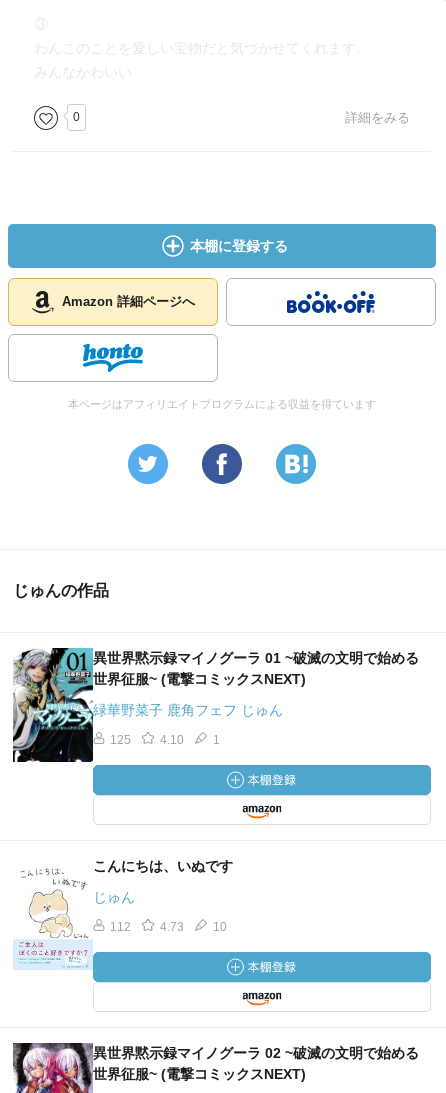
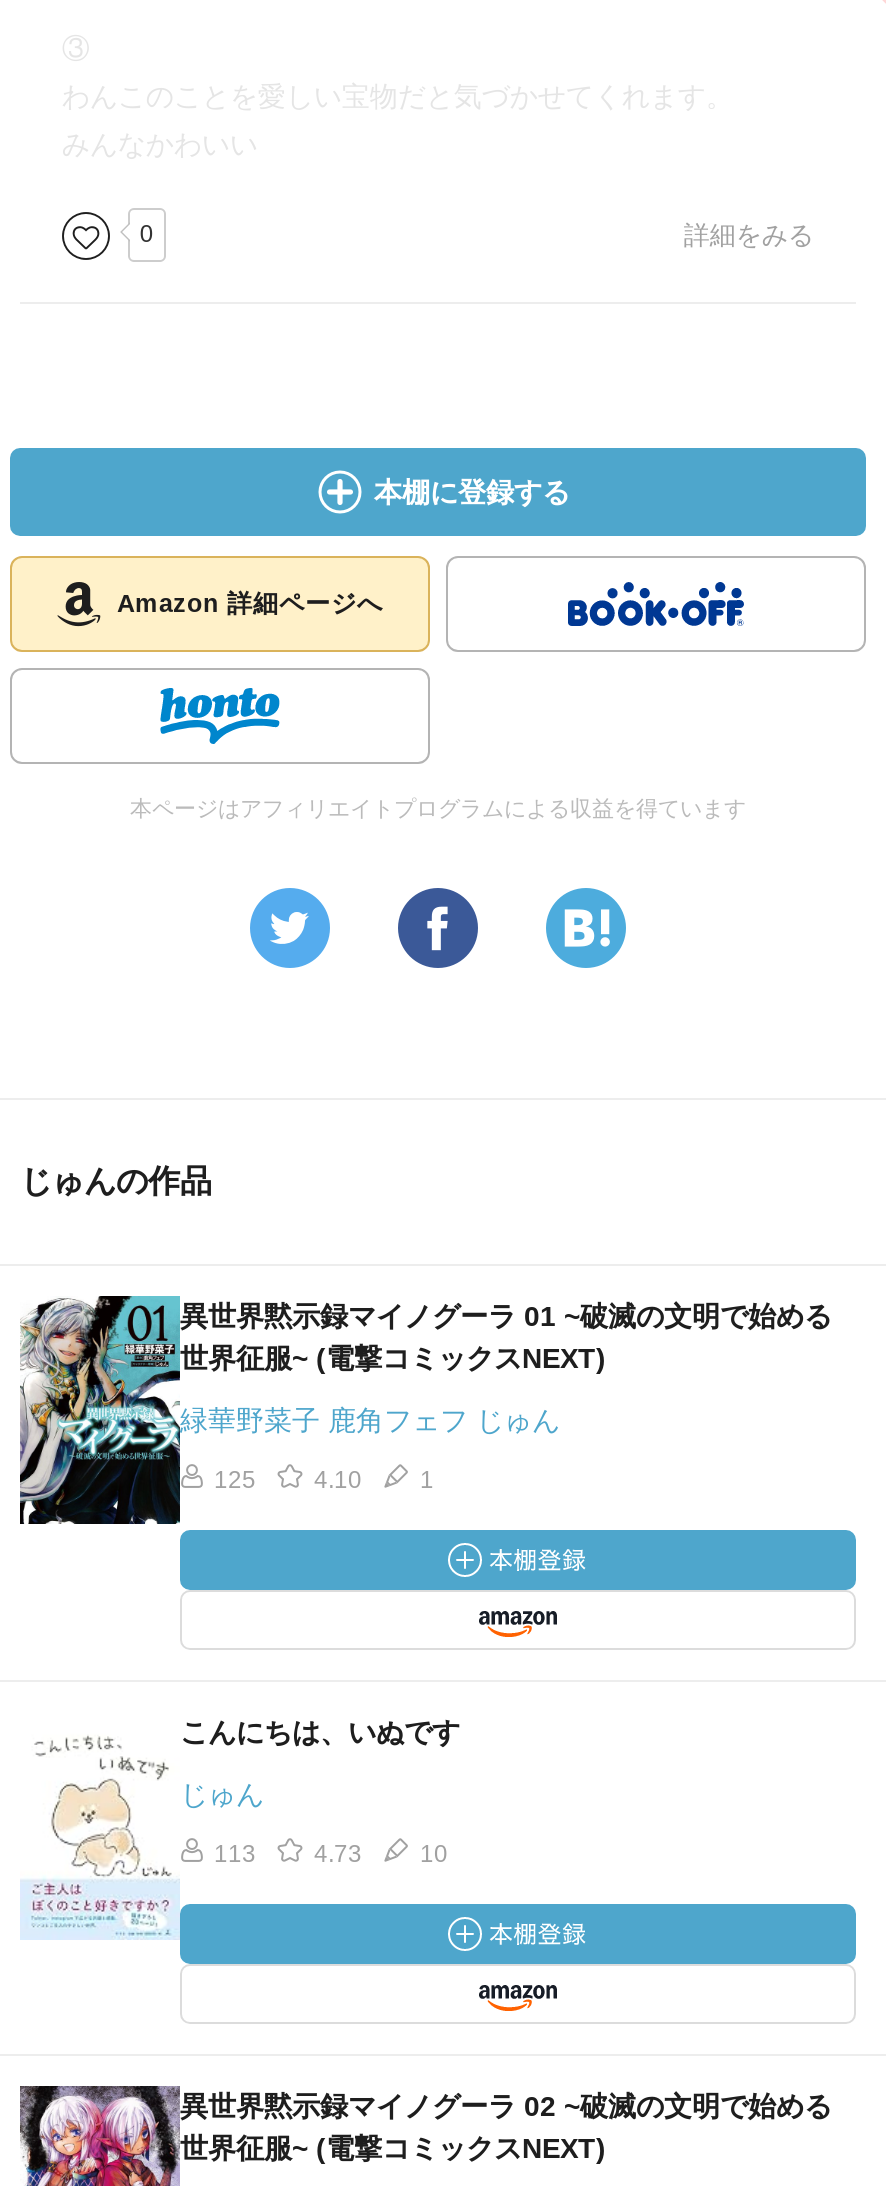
[110,920,131,934] 112 -> [214,1840,256,1868] 113

